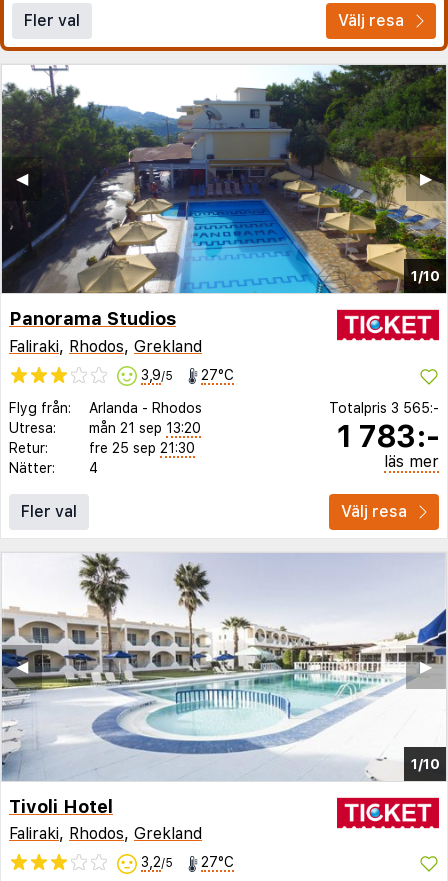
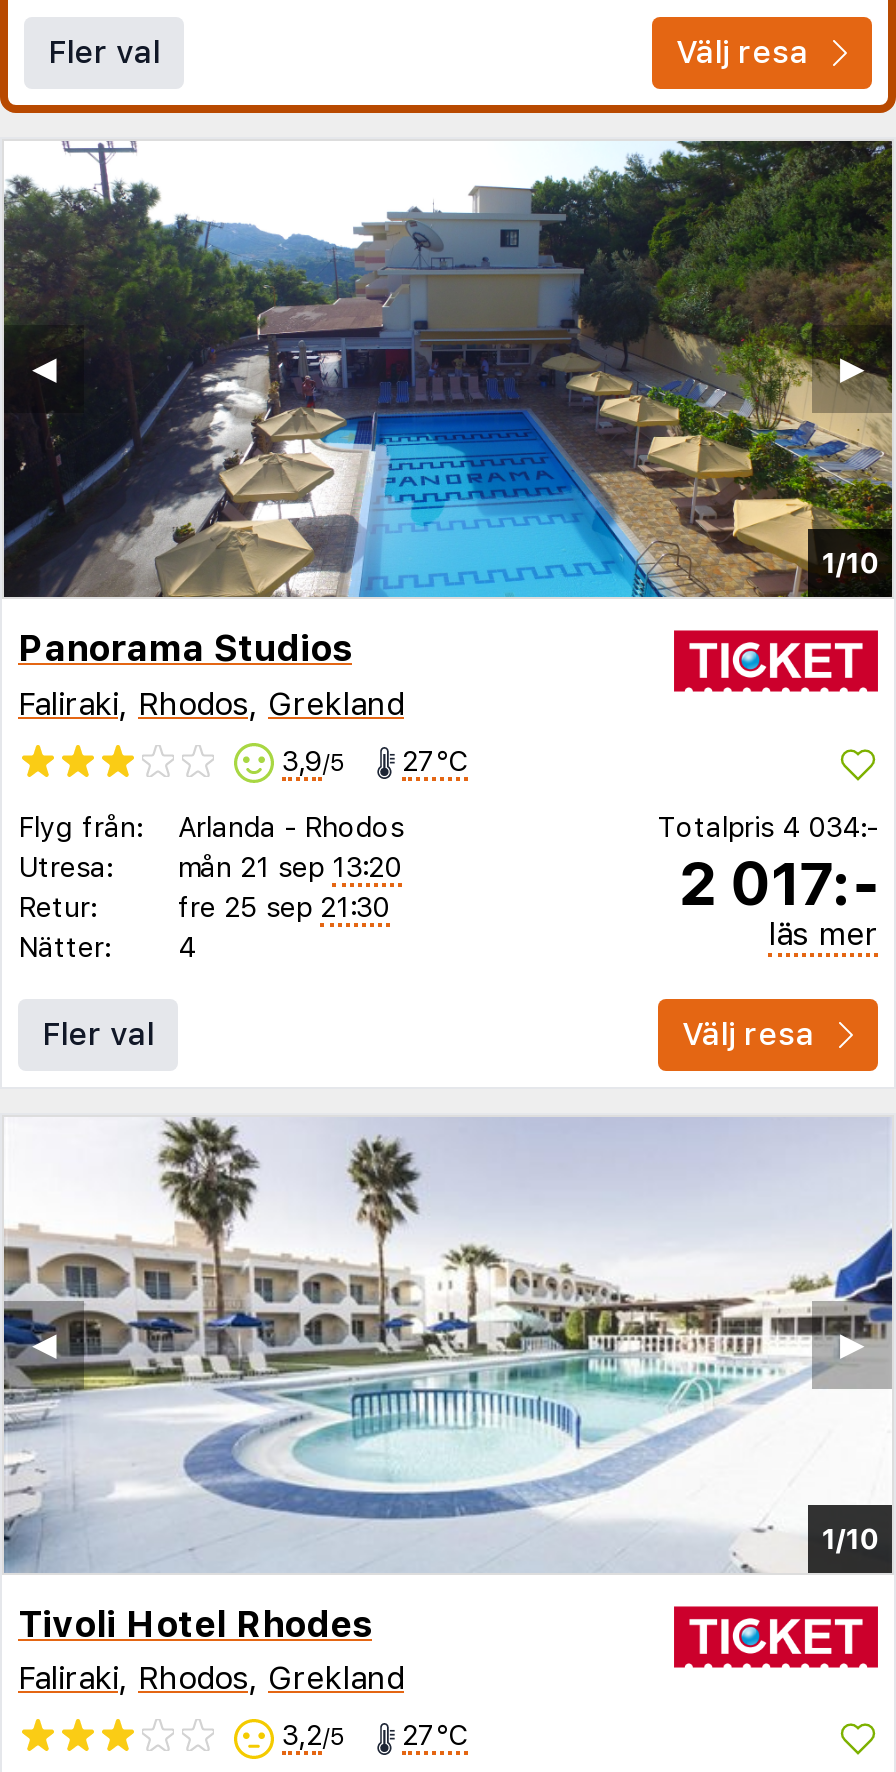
[329,400,439,416] Totalpris 3 565:- -> [658,811,878,843] Totalpris 4 034:-
[337,418,439,454] 1 783:- -> [678,847,878,919] 2 017:-
[9,796,113,817] Tivoli Hotel -> [18,1603,372,1645] Tivoli Hotel Rhodes

